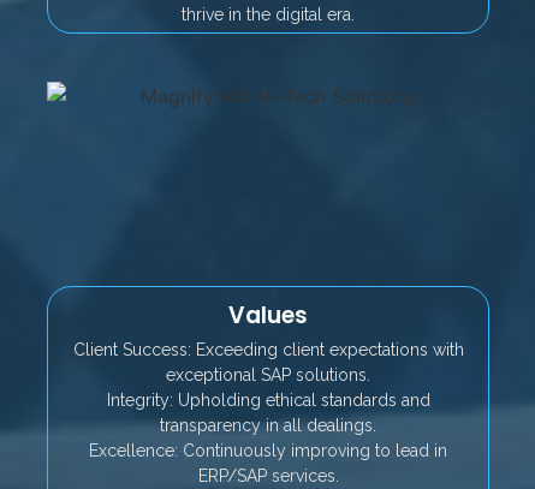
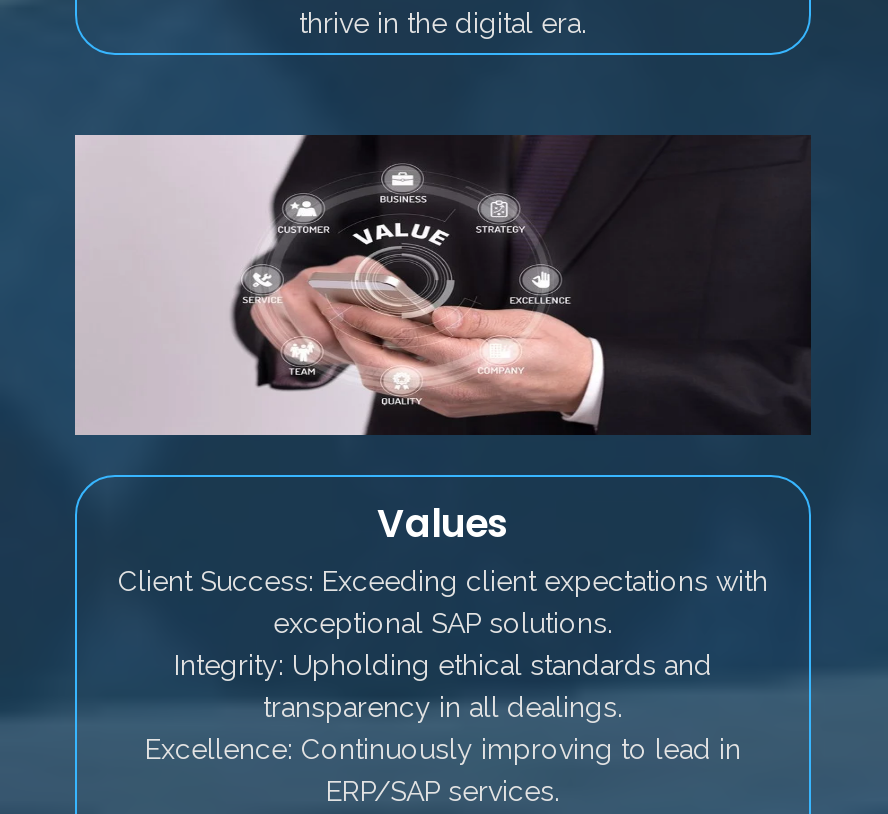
none -> [73,132,811,438] [image]

